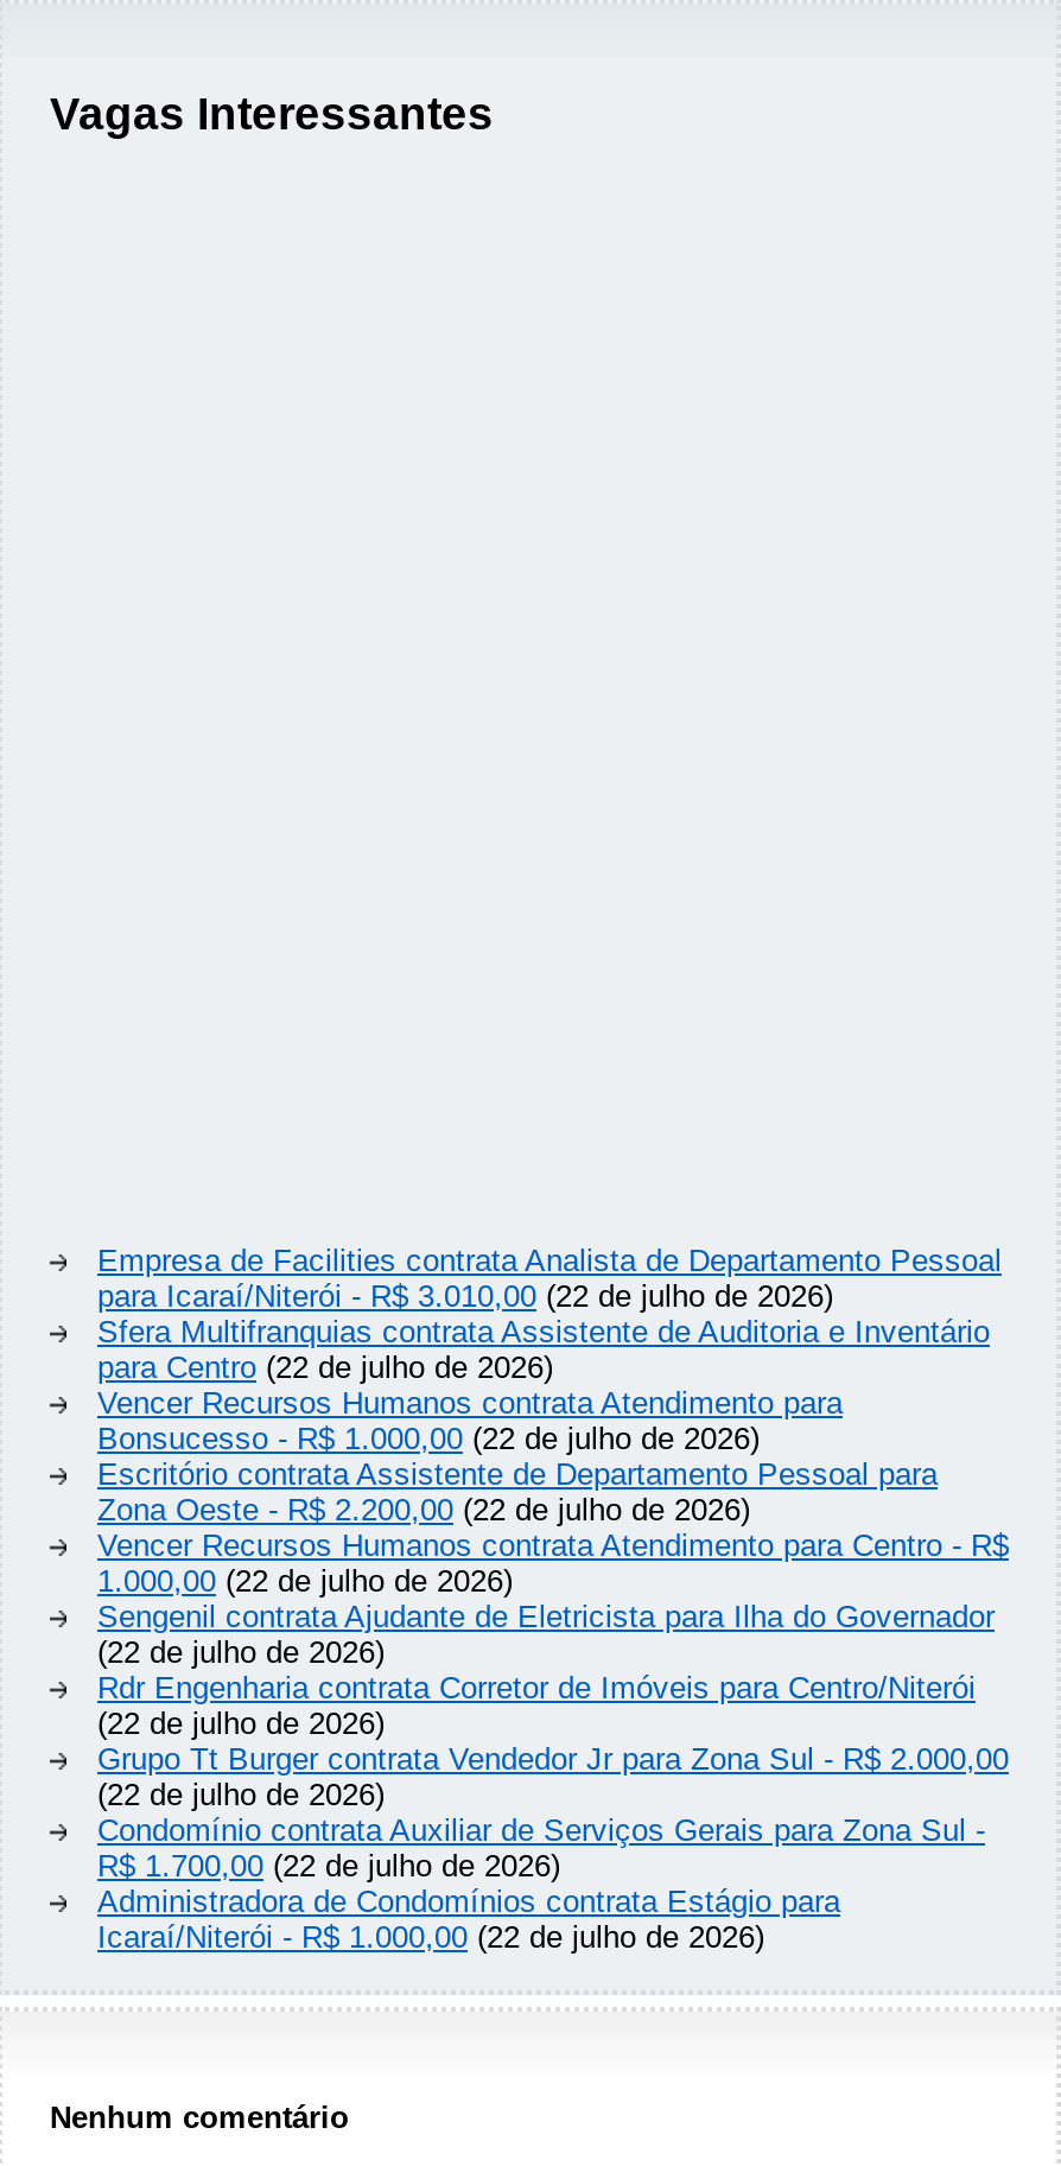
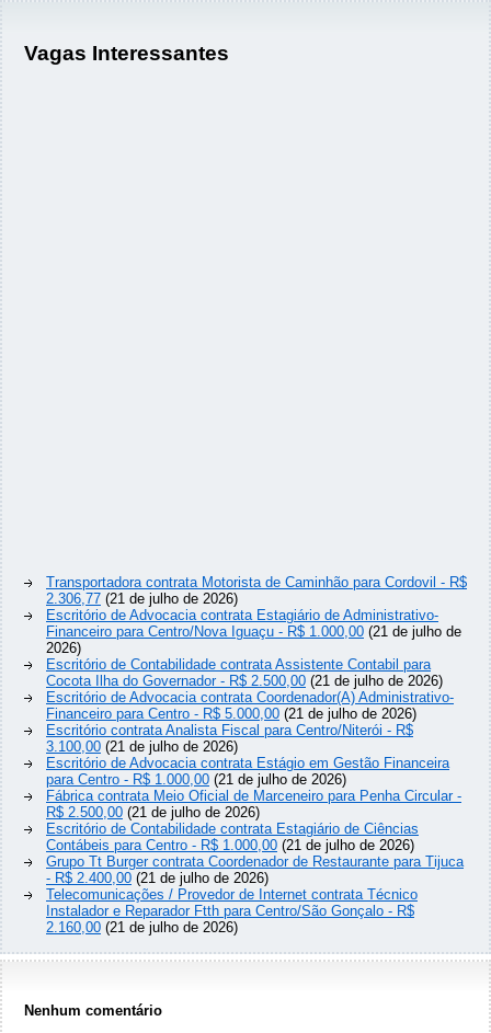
[97,1243,1009,1955] Empresa de Facilities contrata Analista de Departamento Pessoal | para Icaraí/Niterói - R$ 3.010,00 (22 de julho de 2026) | Sfera Multifranquias contrata Assistente de Auditoria e Inventário | para Centro (22 de julho de 2026) | Vencer Recursos Humanos contrata Atendimento para | Bonsucesso - R$ 1.000,00 (22 de julho de 2026) | Escritório contrata Assistente de Departamento Pessoal para | Zona Oeste - R$ 2.200,00 (22 de julho de 2026) | Vencer Recursos Humanos contrata Atendimento para Centro - R$ | 1.000,00 (22 de julho de 2026) | Sengenil contrata Ajudante de Eletricista para Ilha do Governador | (22 de julho de 2026) | Rdr Engenharia contrata Corretor de Imóveis para Centro/Niterói | (22 de julho de 2026) | Grupo Tt Burger contrata Vendedor Jr para Zona Sul - R$ 2.000,00 | (22 de julho de 2026) | Condomínio contrata Auxiliar de Serviços Gerais para Zona Sul - | R$ 1.700,00 (22 de julho de 2026) | Administradora de Condomínios contrata Estágio para | Icaraí/Niterói - R$ 1.000,00 (22 de julho de 2026) -> [46,574,467,936] Transportadora contrata Motorista de Caminhão para Cordovil - R$ | 2.306,77 (21 de julho de 2026) | Escritório de Advocacia contrata Estagiário de Administrativo- | Financeiro para Centro/Nova Iguaçu - R$ 1.000,00 (21 de julho de | 2026) | Escritório de Contabilidade contrata Assistente Contabil para | Cocota Ilha do Governador - R$ 2.500,00 (21 de julho de 2026) | Escritório de Advocacia contrata Coordenador(A) Administrativo- | Financeiro para Centro - R$ 5.000,00 (21 de julho de 2026) | Escritório contrata Analista Fiscal para Centro/Niterói - R$ | 3.100,00 (21 de julho de 2026) | Escritório de Advocacia contrata Estágio em Gestão Financeira | para Centro - R$ 1.000,00 (21 de julho de 2026) | Fábrica contrata Meio Oficial de Marceneiro para Penha Circular - | R$ 2.500,00 (21 de julho de 2026) | Escritório de Contabilidade contrata Estagiário de Ciências | Contábeis para Centro - R$ 1.000,00 (21 de julho de 2026) | Grupo Tt Burger contrata Coordenador de Restaurante para Tijuca | - R$ 2.400,00 (21 de julho de 2026) | Telecomunicações / Provedor de Internet contrata Técnico | Instalador e Reparador Ftth para Centro/São Gonçalo - R$ | 2.160,00 (21 de julho de 2026)

